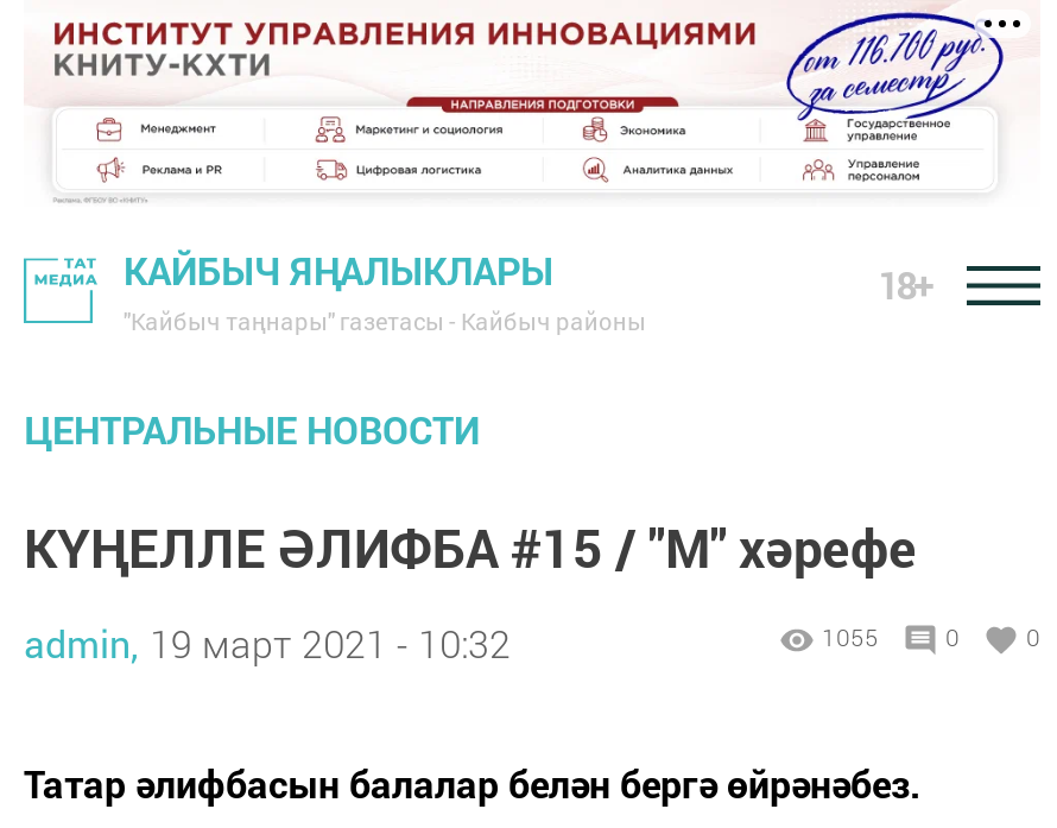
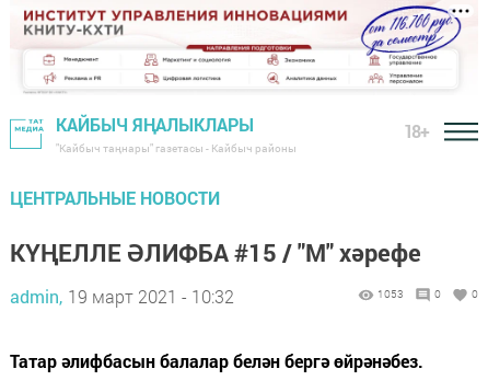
[822,623,879,654] 1055 -> [377,287,404,301] 1053

